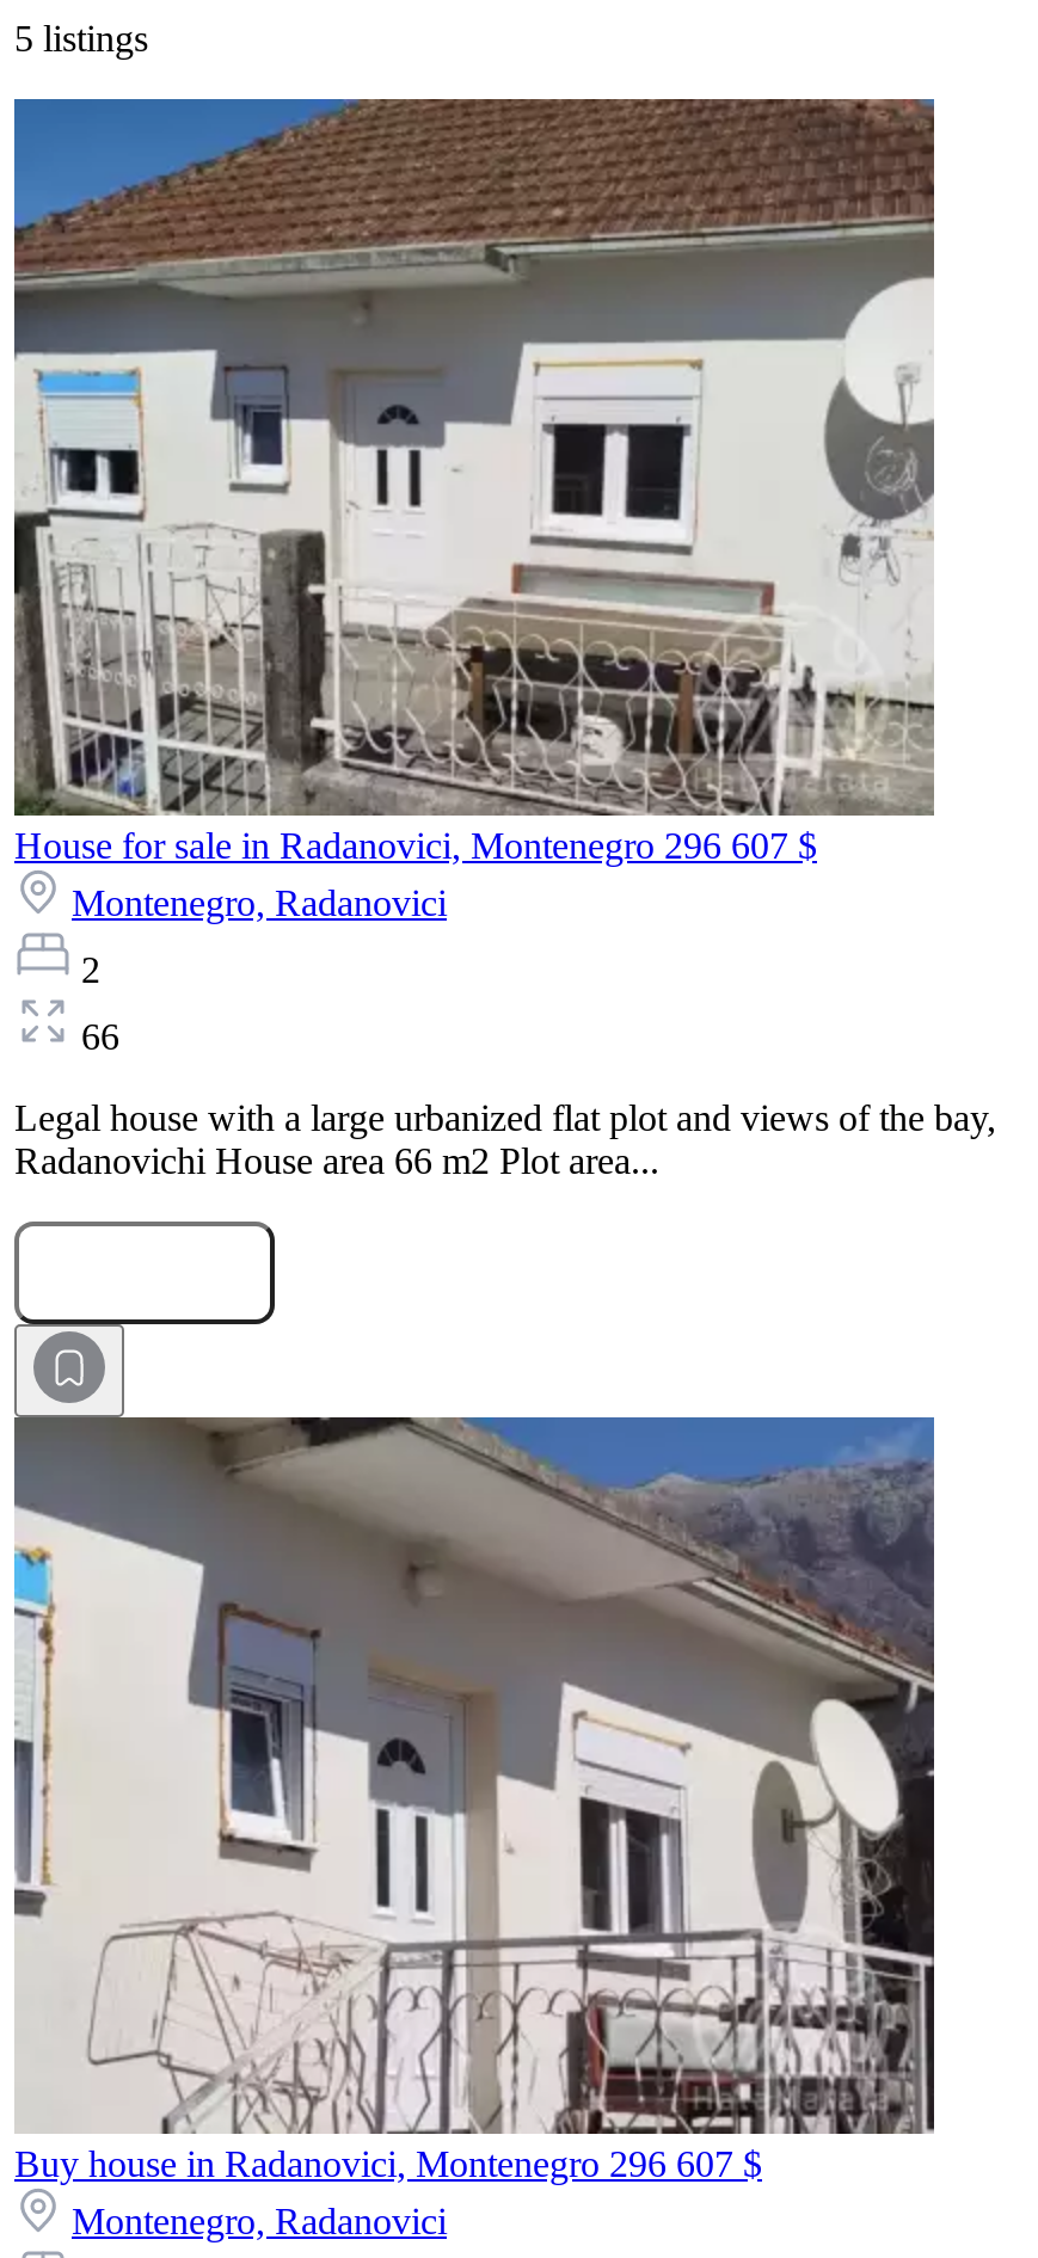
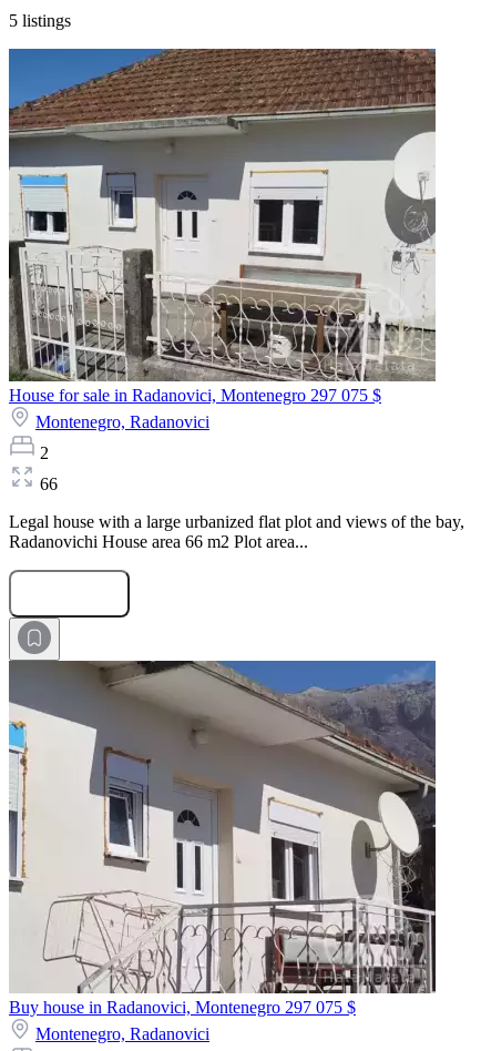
[14,825,817,866] House for sale in Radanovici, Montenegro 296 607 $ -> [9,386,381,405] House for sale in Radanovici, Montenegro 297 075 $
[14,2143,762,2184] Buy house in Radanovici, Montenegro 296 607 $ -> [9,998,356,1017] Buy house in Radanovici, Montenegro 297 075 $

